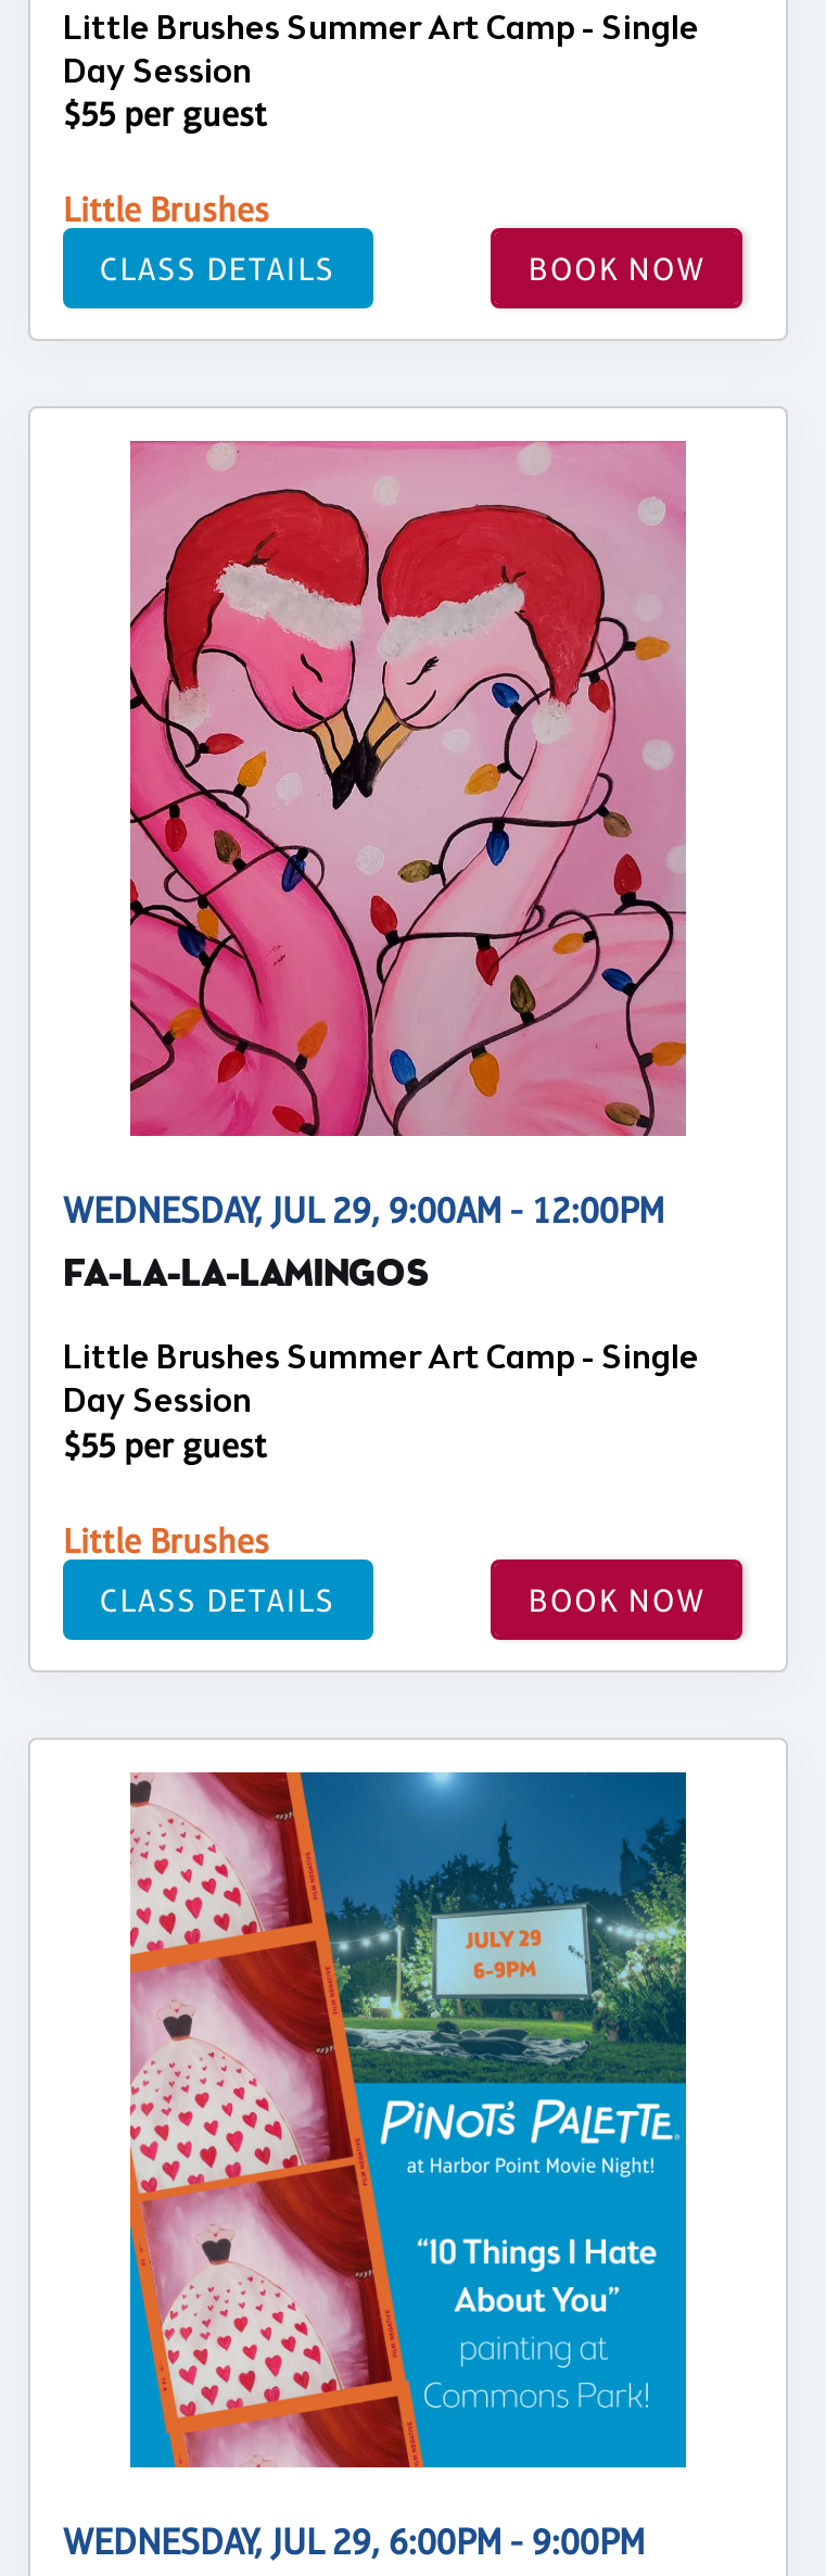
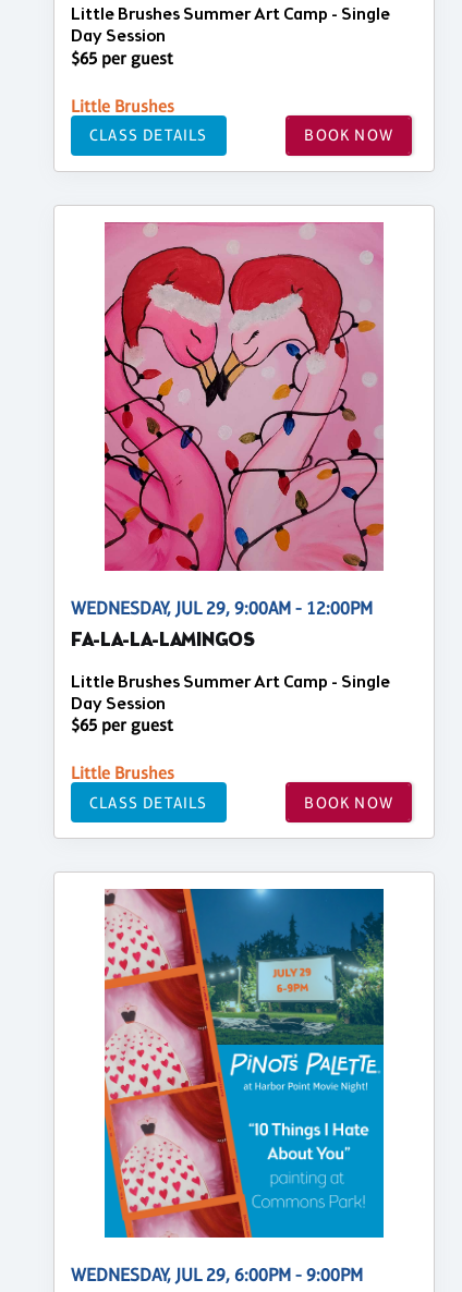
[63,95,267,136] $55 per guest -> [71,47,173,68] $65 per guest
[63,1426,267,1467] $55 per guest -> [71,715,173,736] $65 per guest

